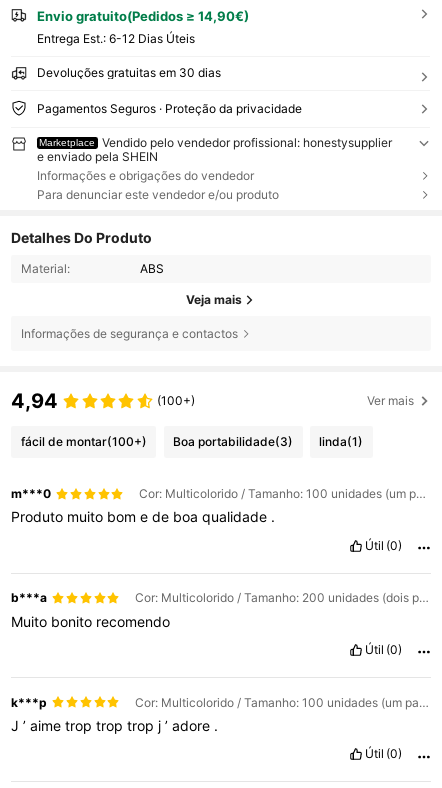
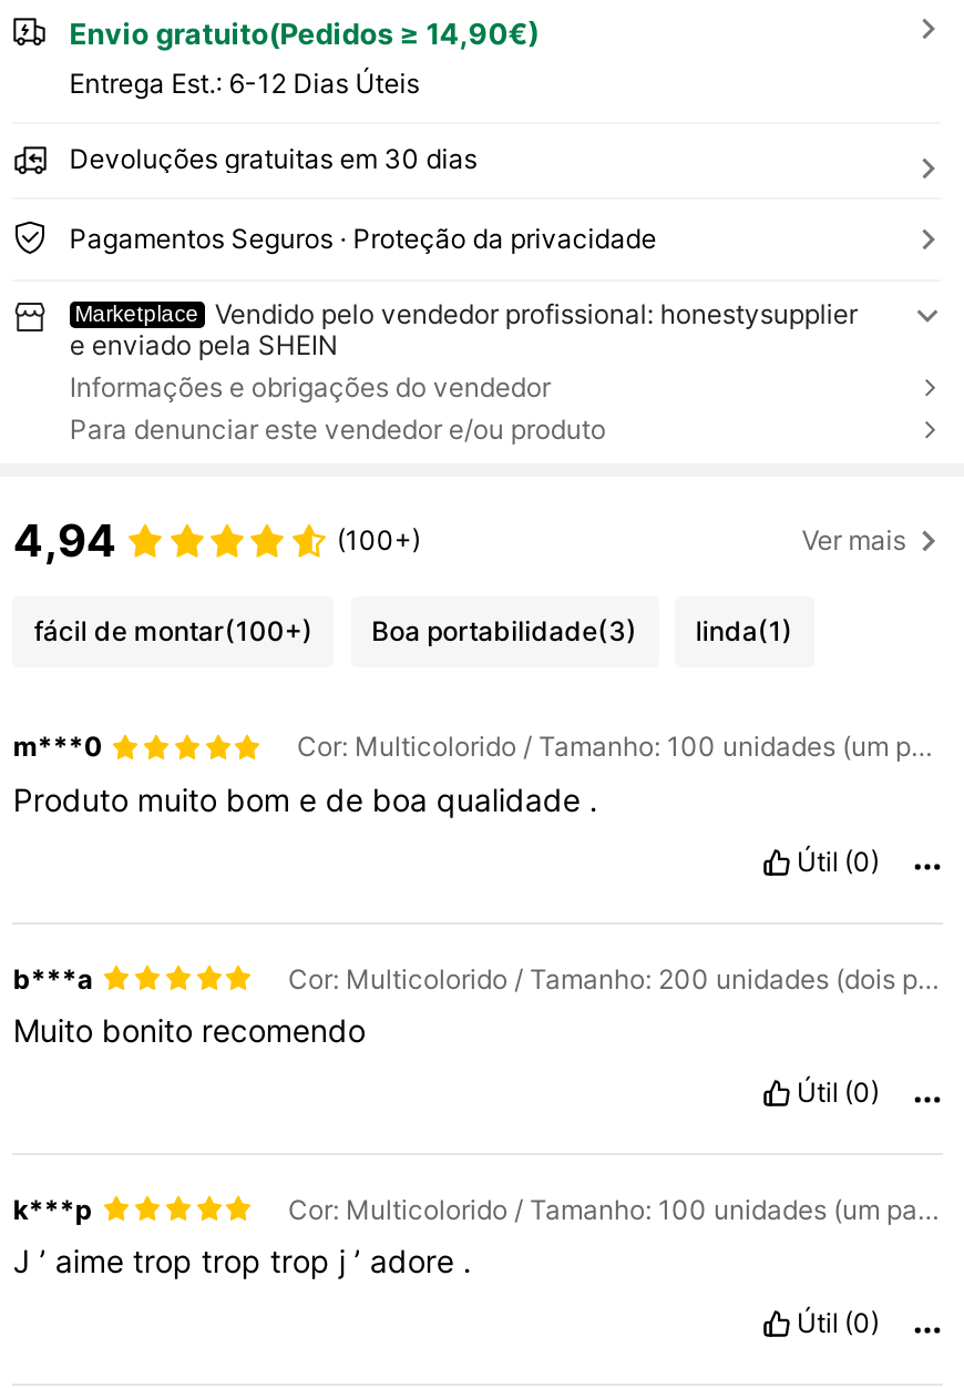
[11,229,242,341] Detalhes Do Produto | Material: | ABS | Veja mais | Informações de segurança e contactos -> none

